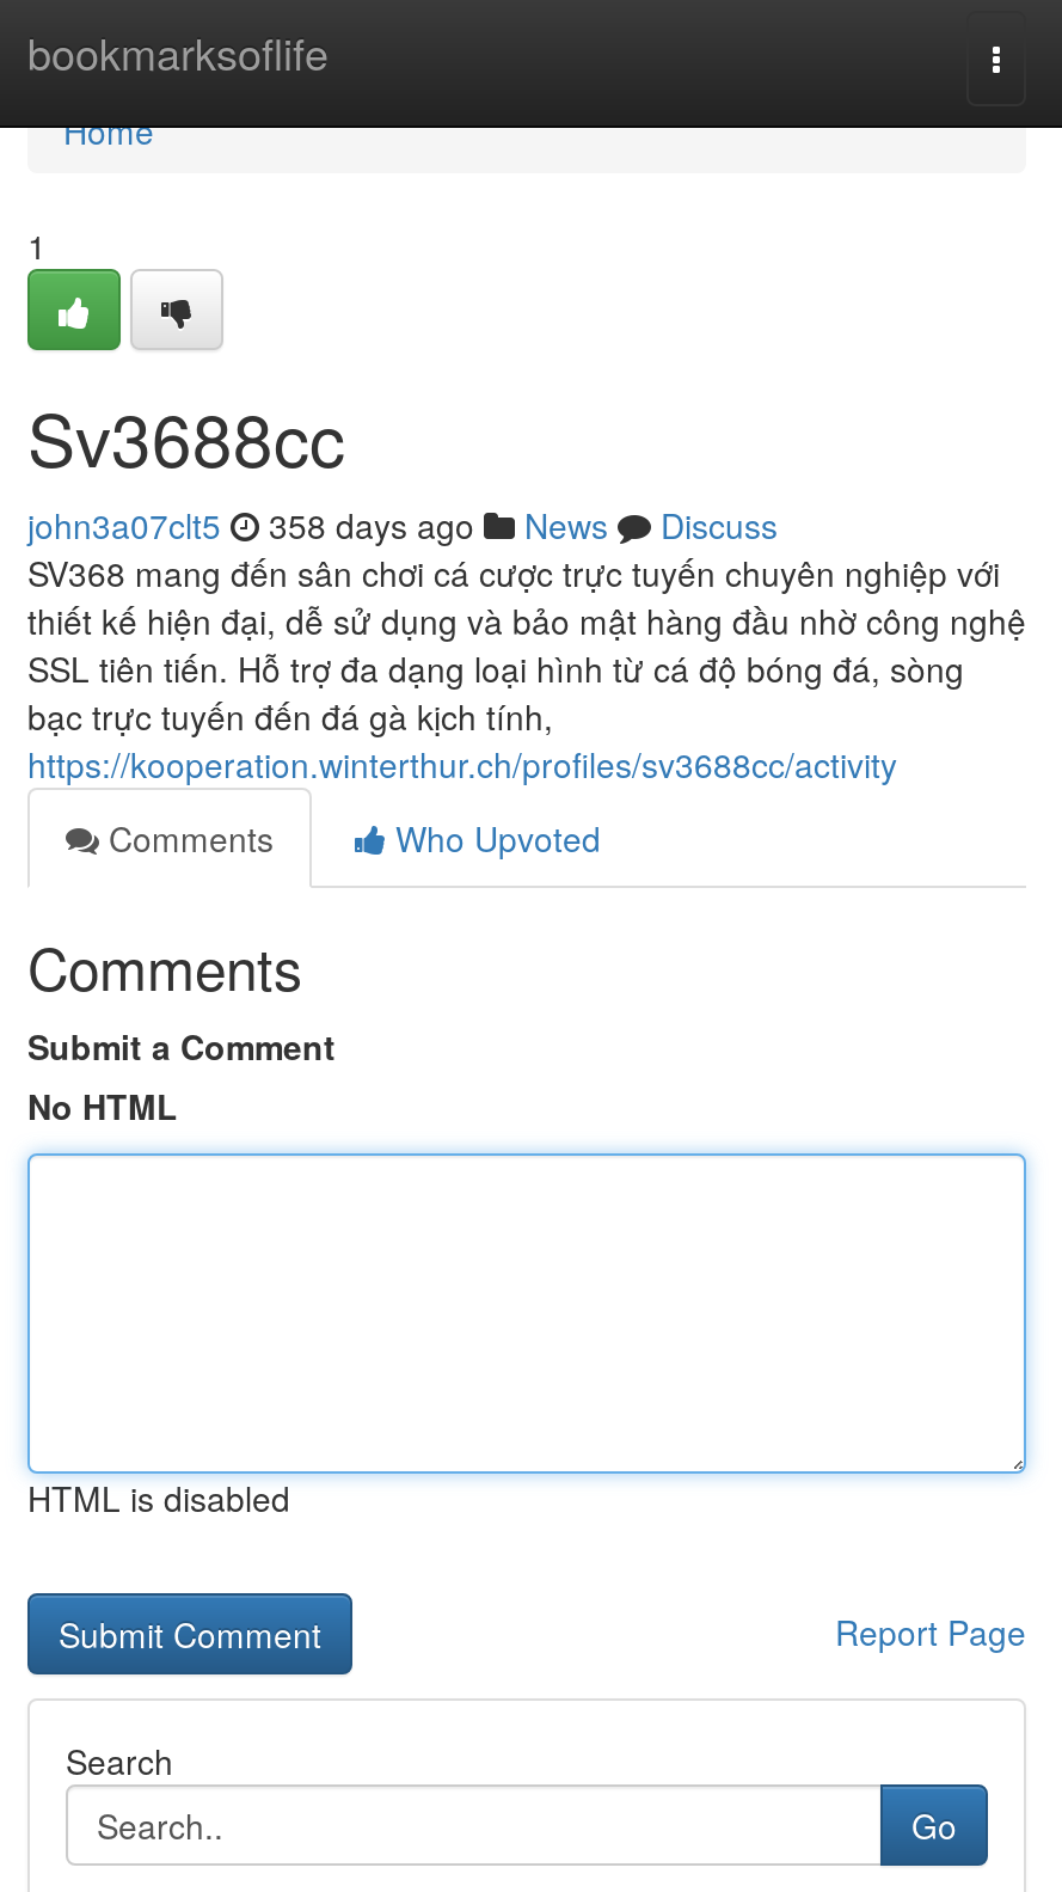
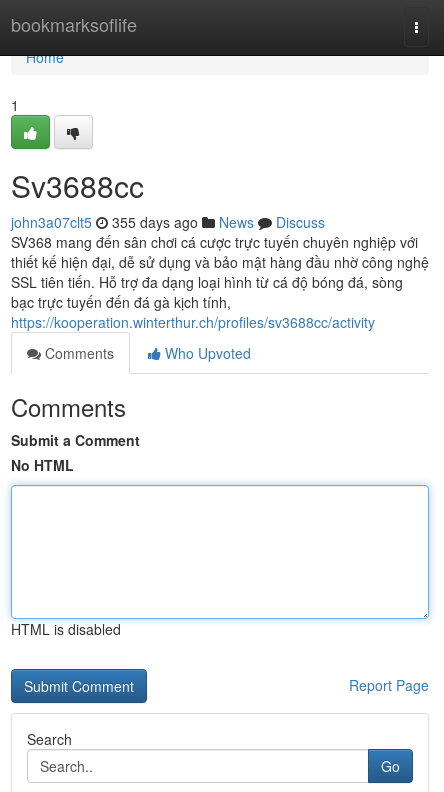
[27,501,778,549] john3a07clt5 358 days ago News Discuss -> [11,212,325,232] john3a07clt5 355 days ago News Discuss

